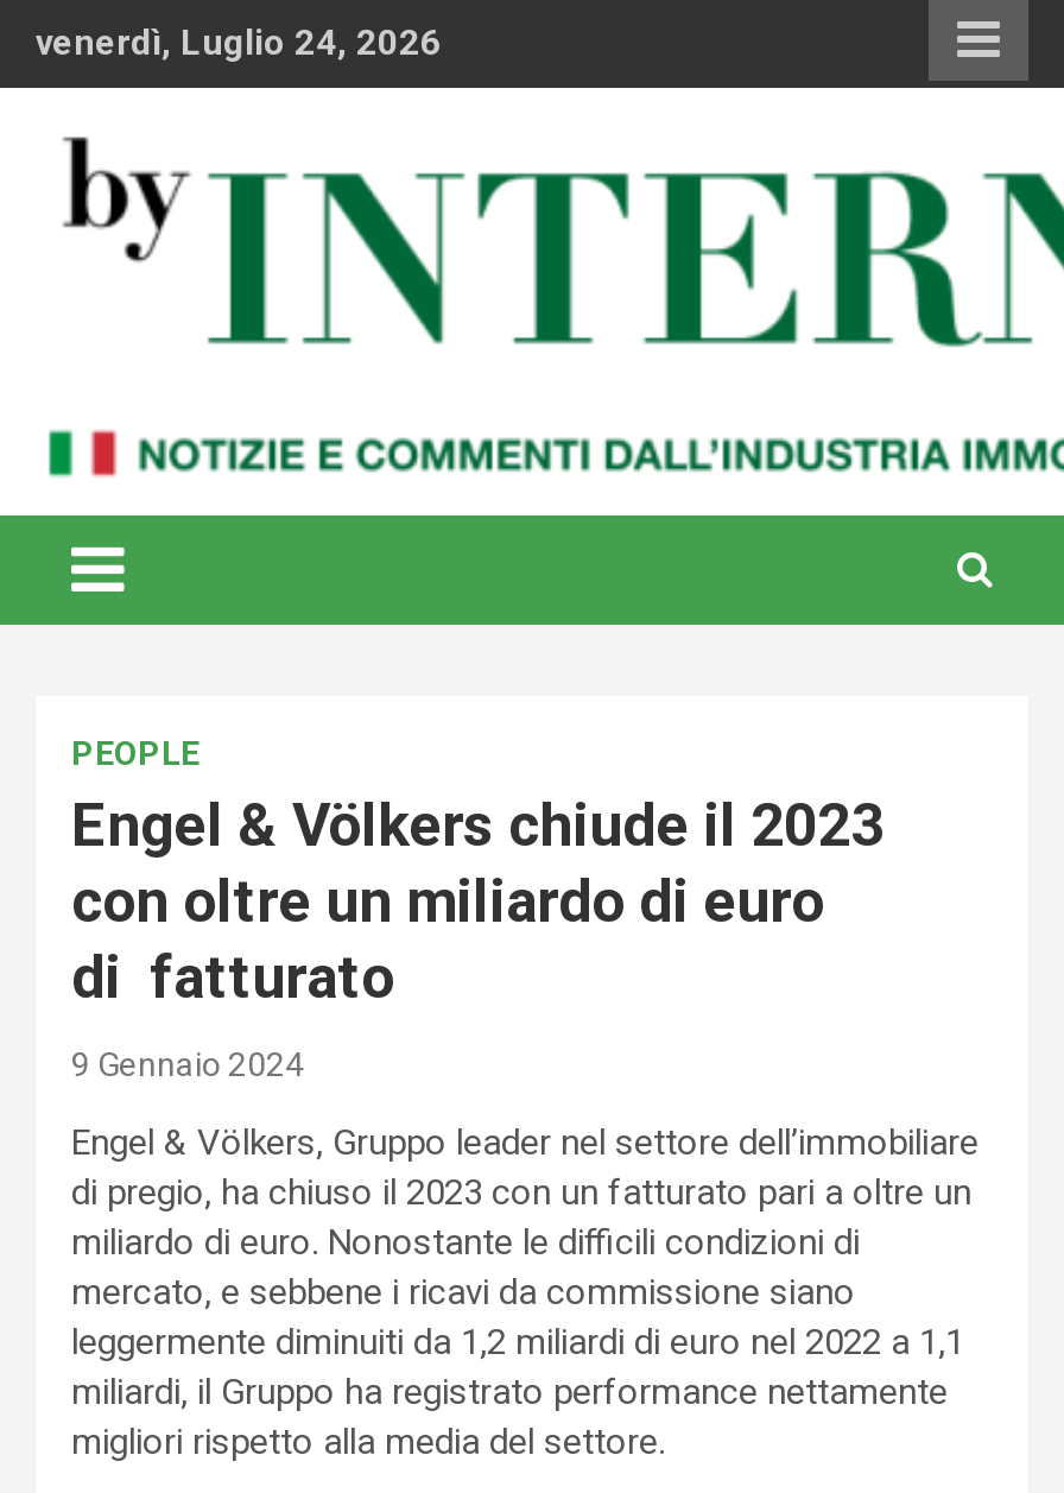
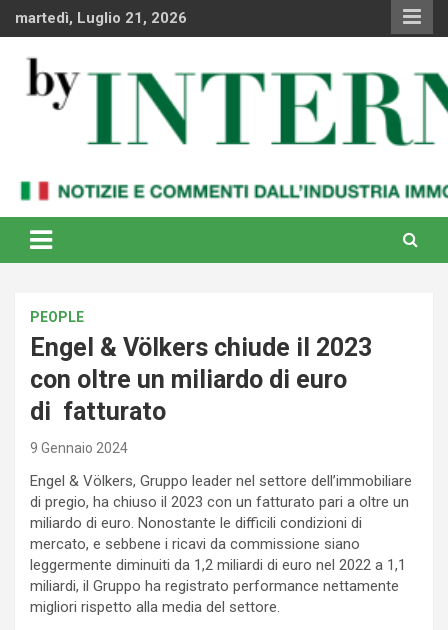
[36,21,442,64] venerdì, Luglio 24, 2026 -> [15,9,187,27] martedì, Luglio 21, 2026

